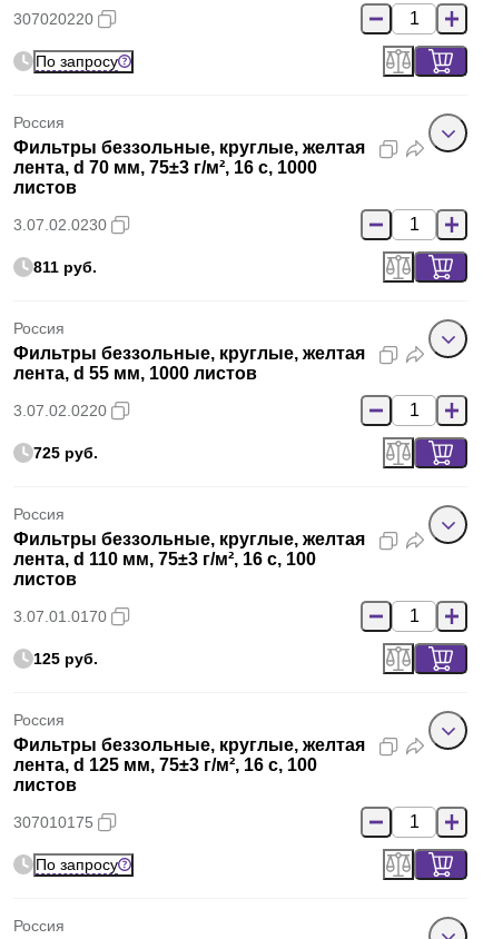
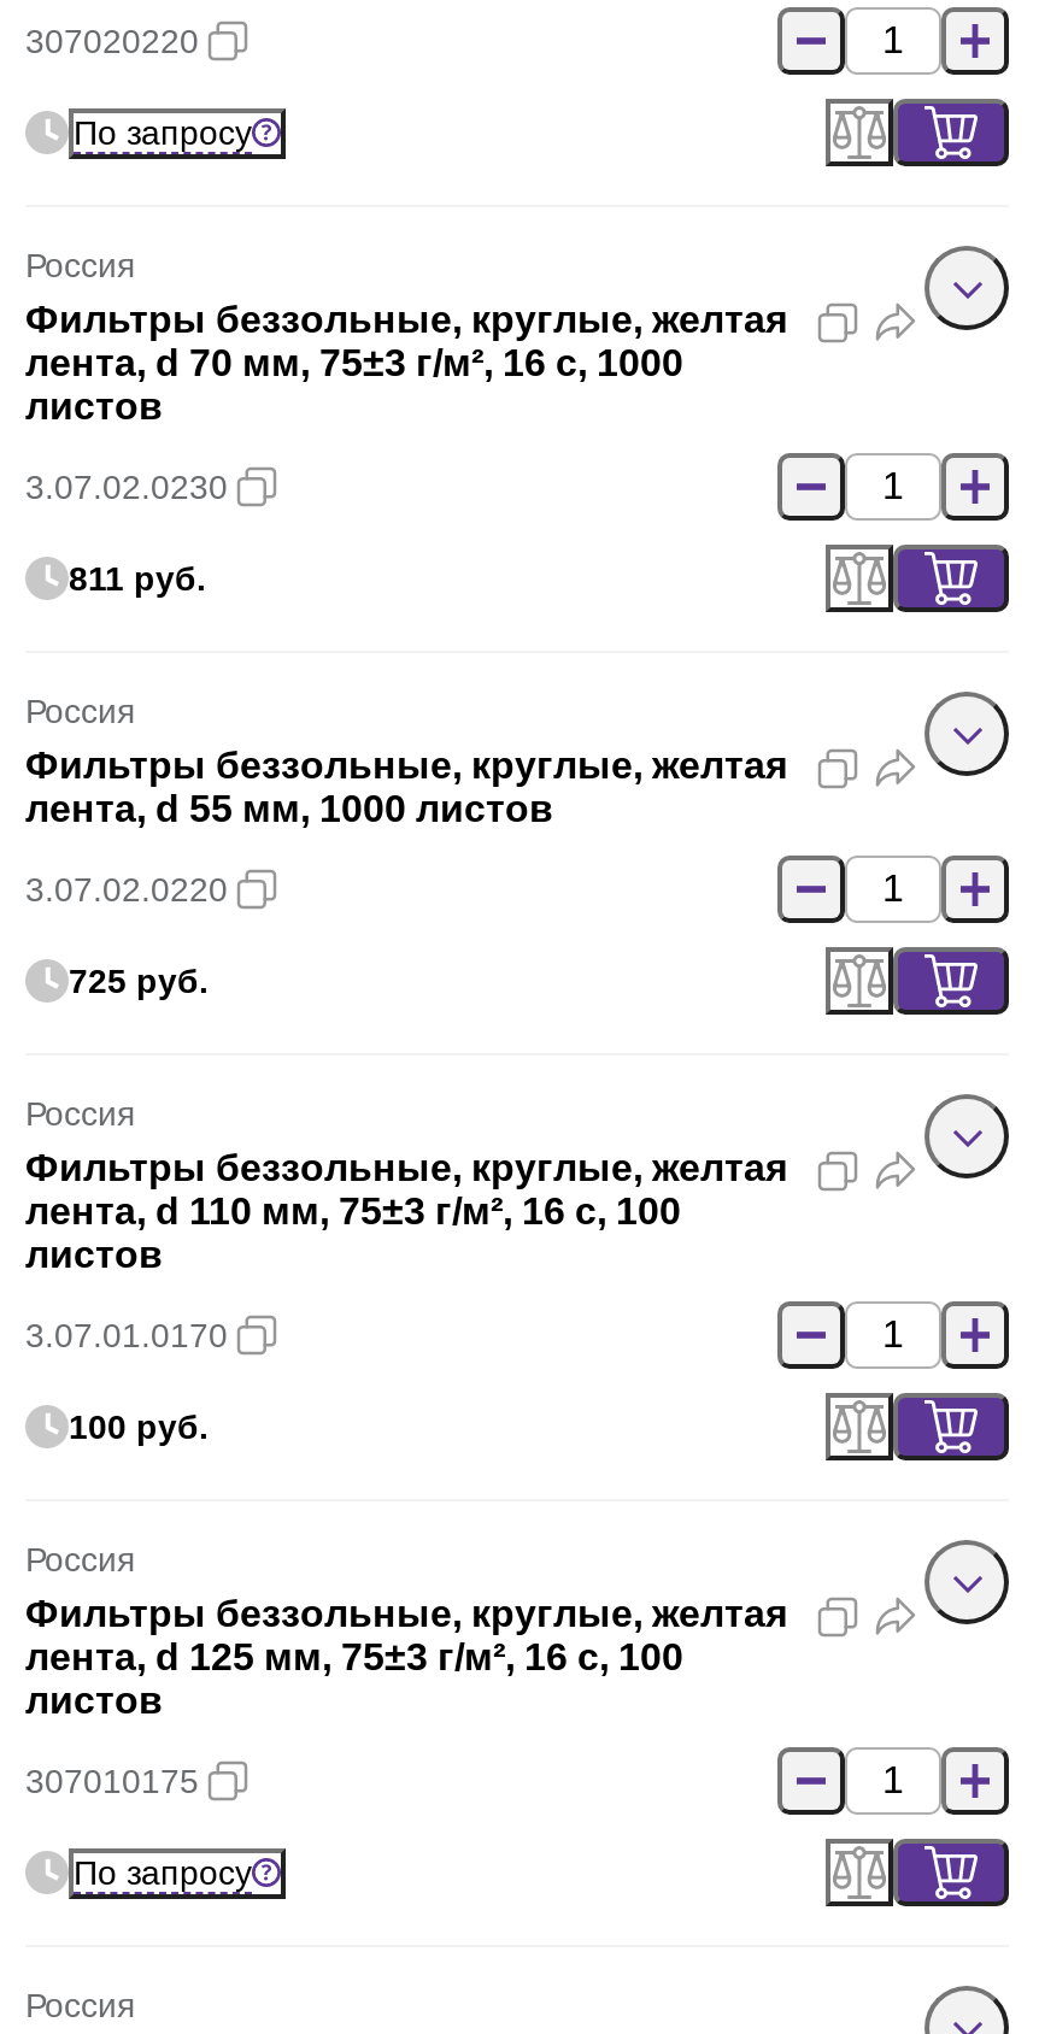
[33,650,98,668] 125 руб. -> [69,1407,209,1446] 100 руб.

